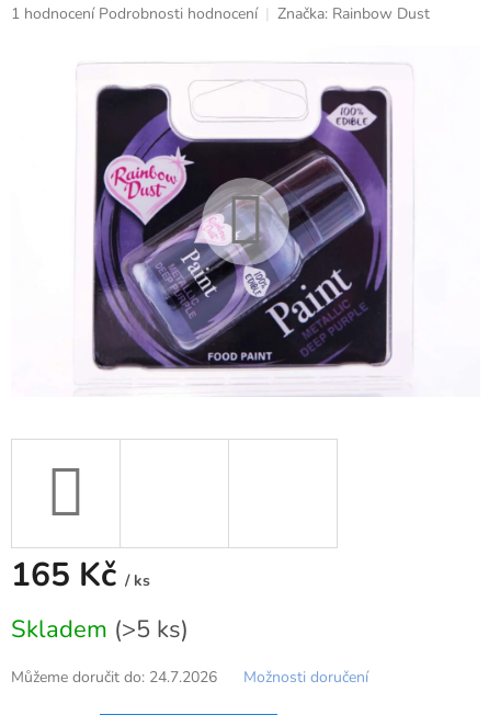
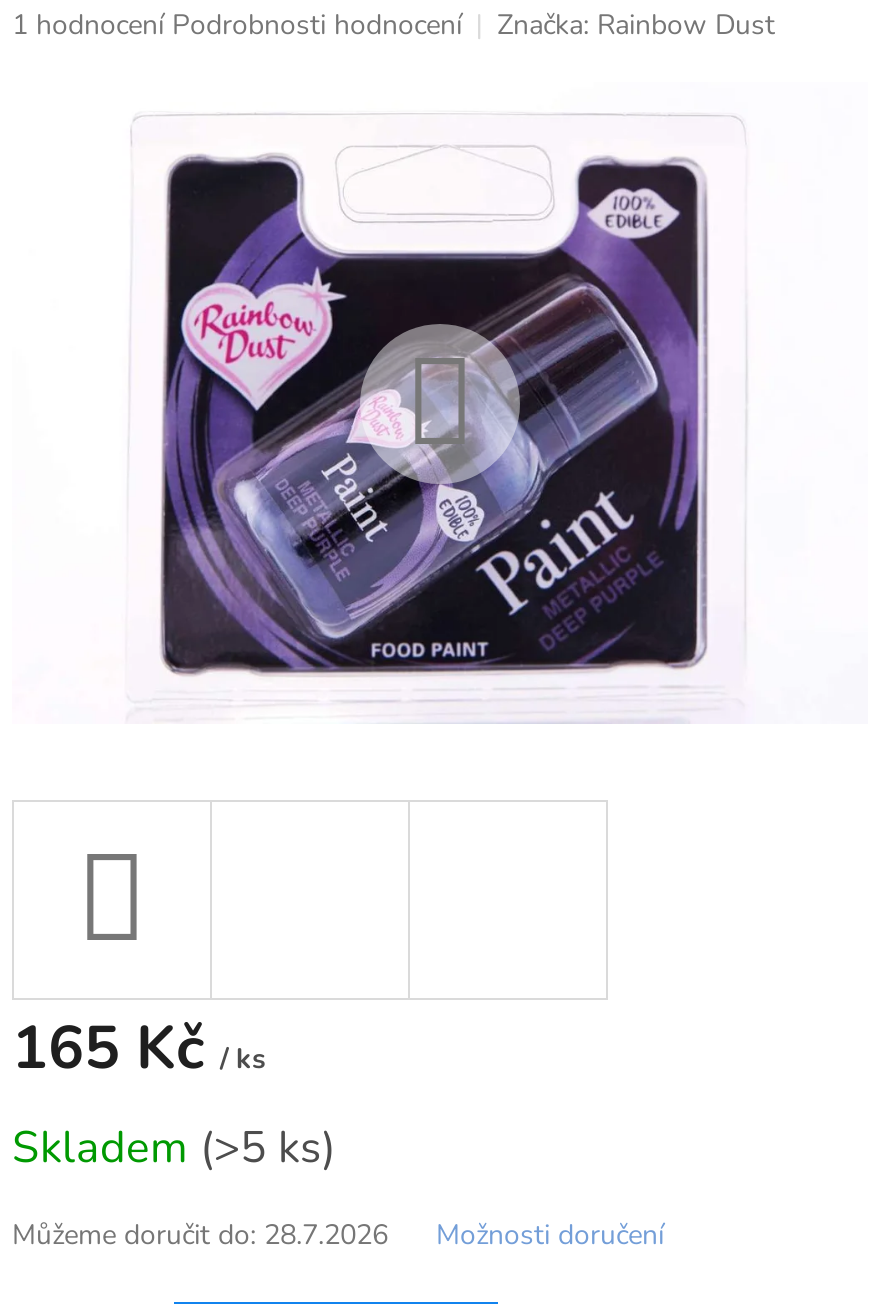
[11,667,217,688] Můžeme doručit do: 24.7.2026 -> [12,1217,388,1255] Můžeme doručit do: 28.7.2026

